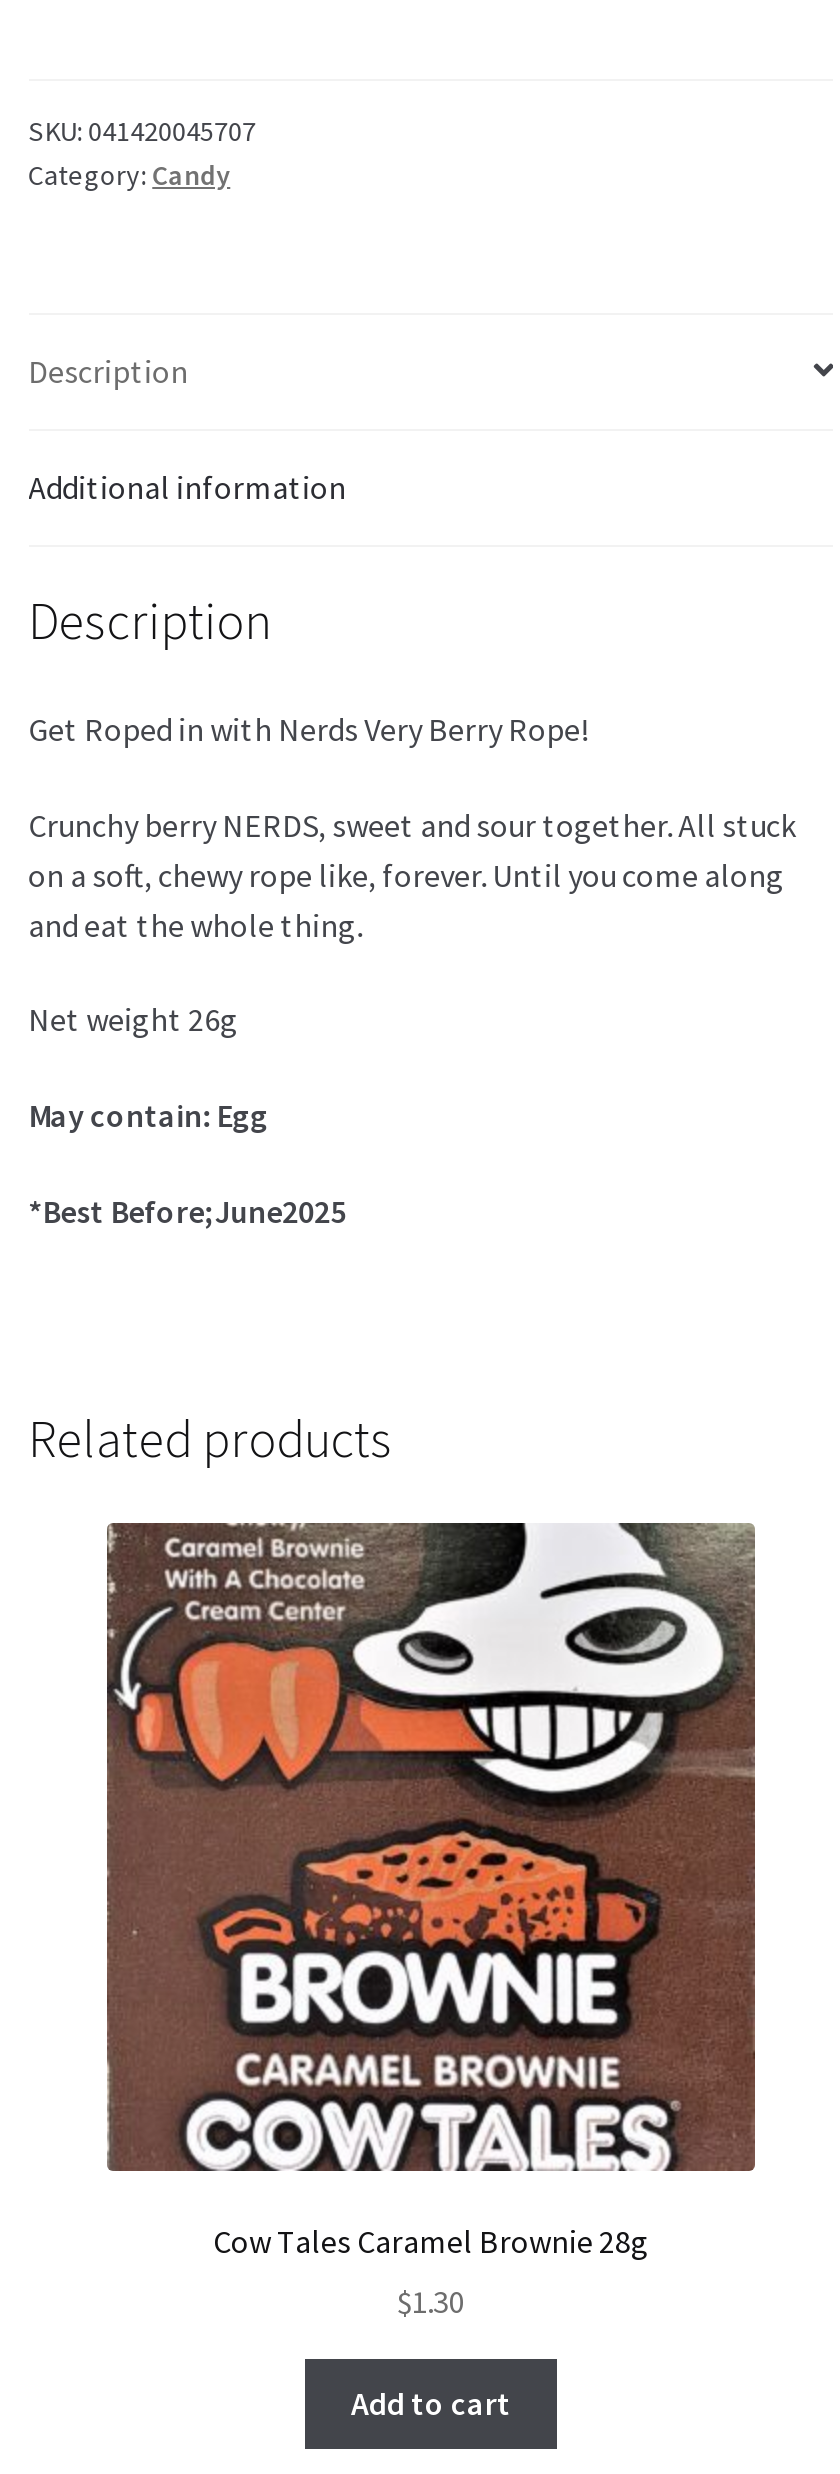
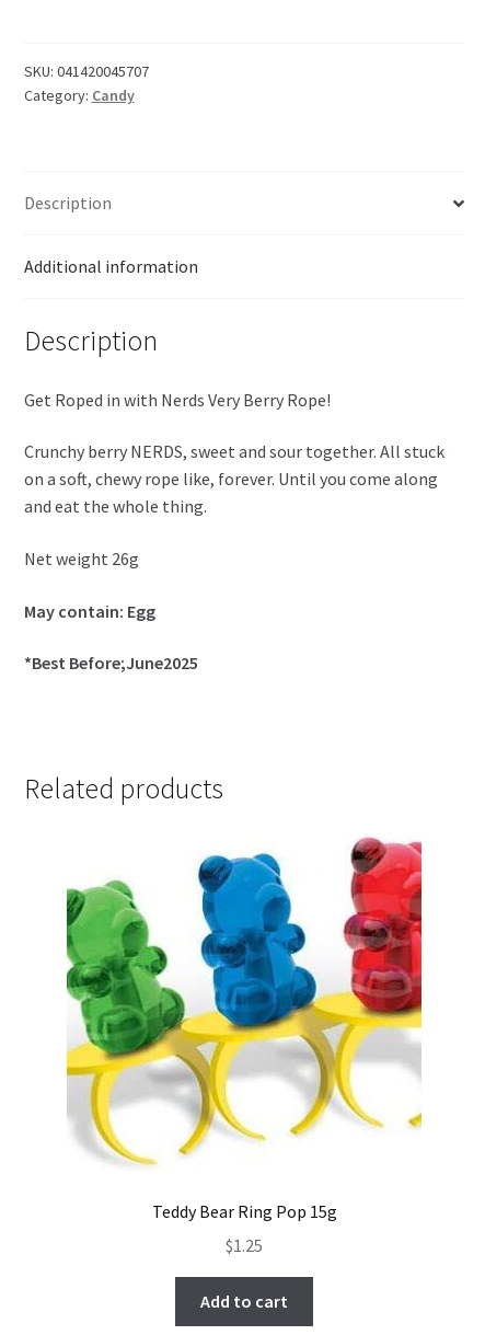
[105,1520,757,2261] [image] | Cow Tales Caramel Brownie 28g -> [66,833,423,1223] [image] | Teddy Bear Ring Pop 15g
[397,2282,465,2322] $1.30 -> [226,1234,263,1256] $1.25

